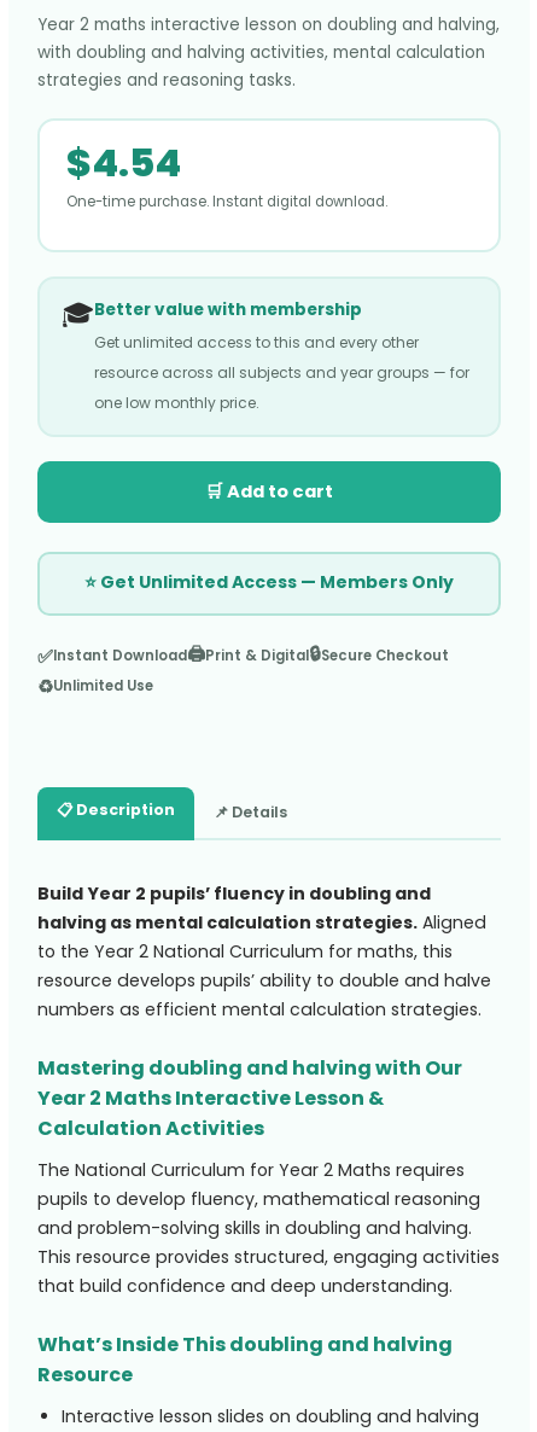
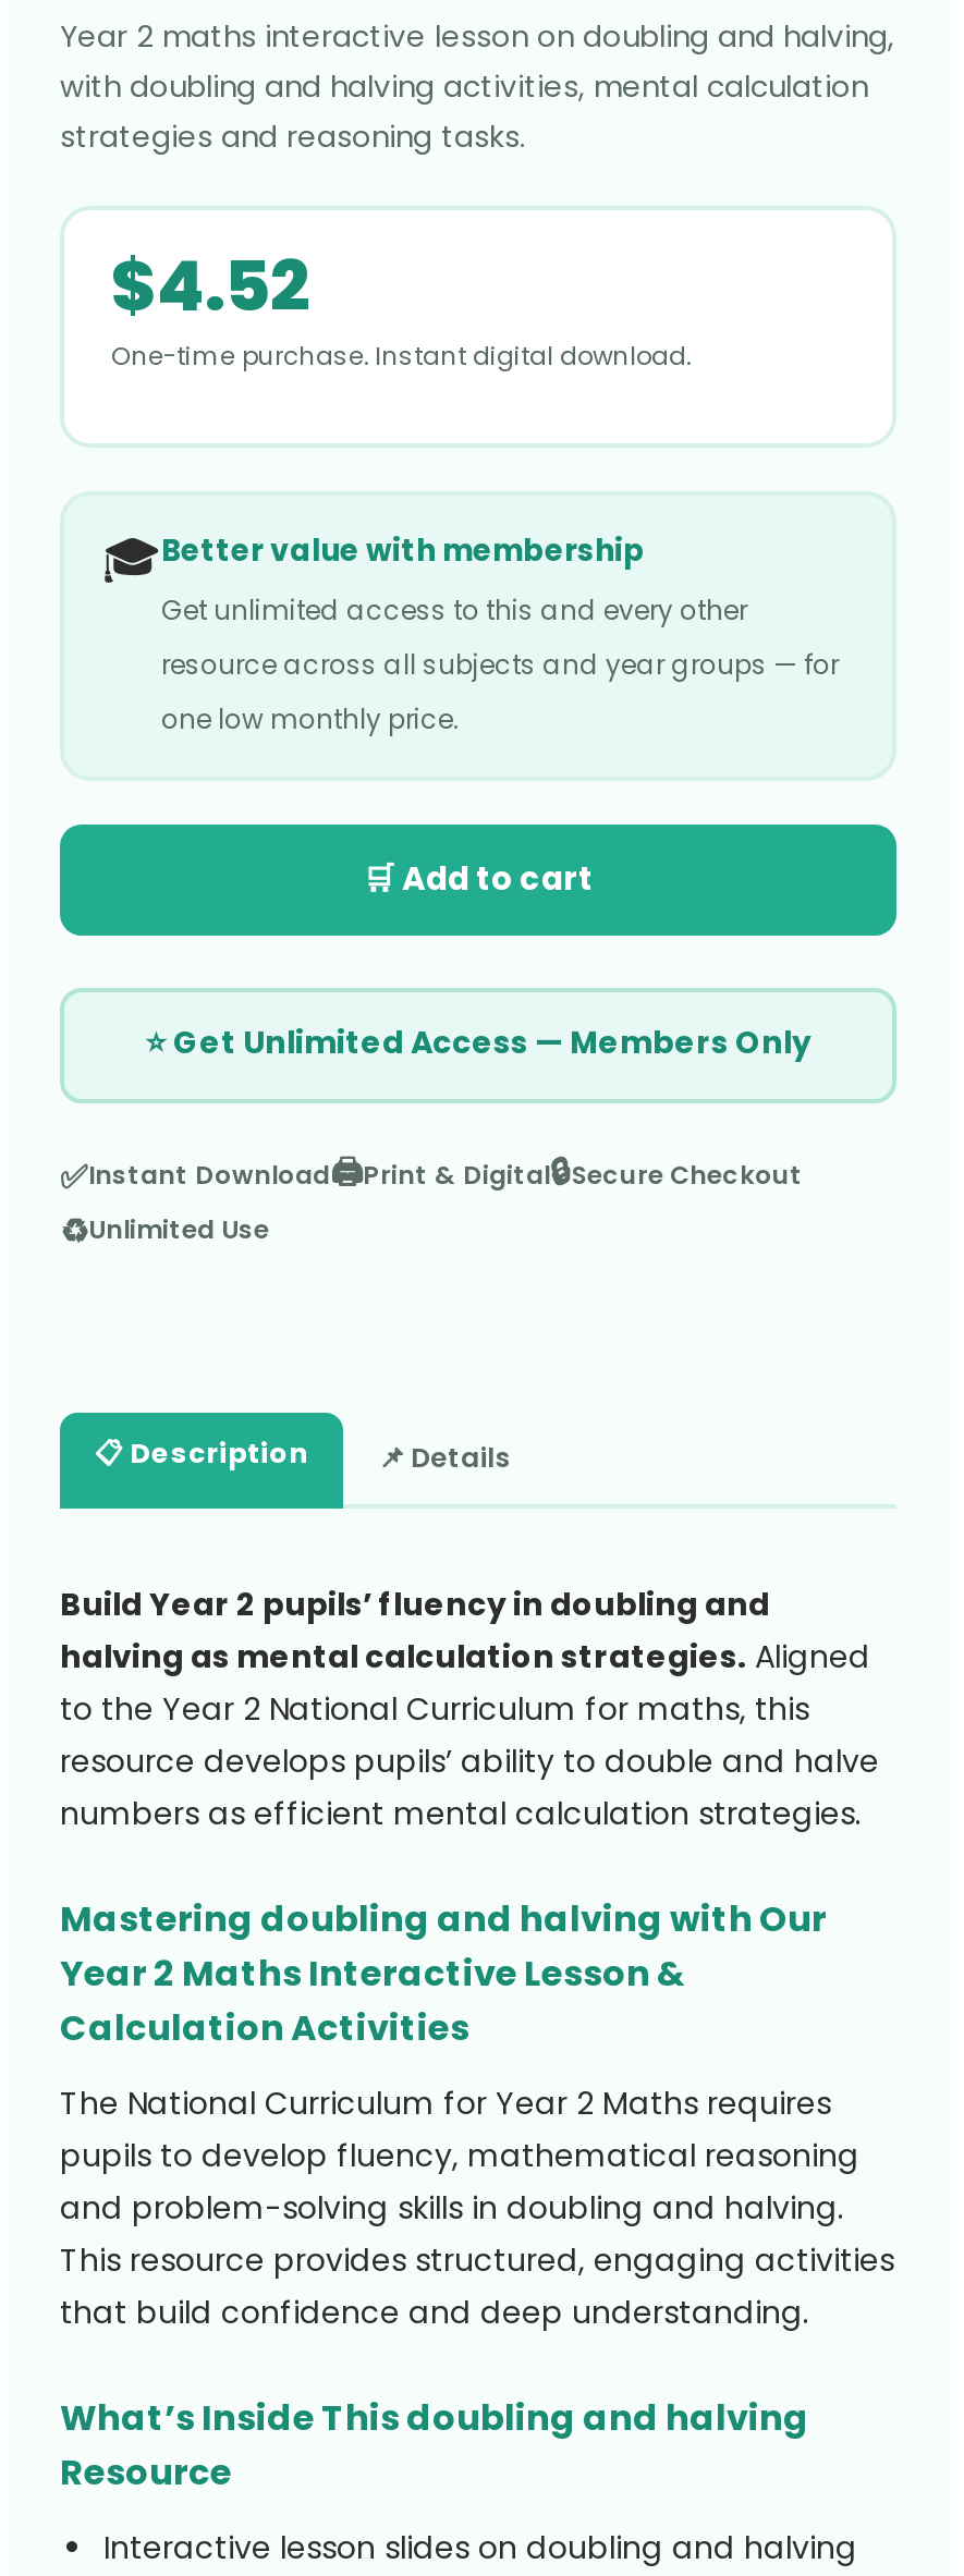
[66,135,180,190] $4.54 -> [111,237,309,335] $4.52

